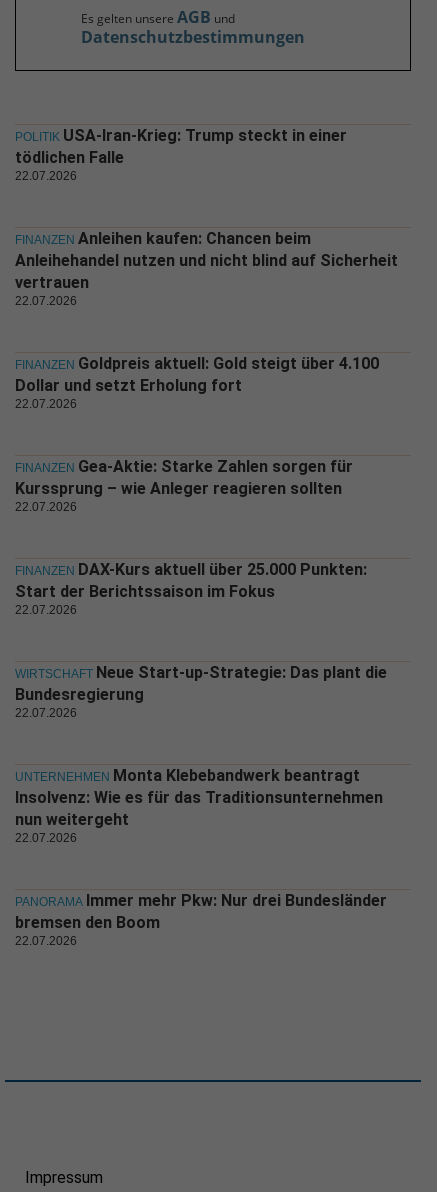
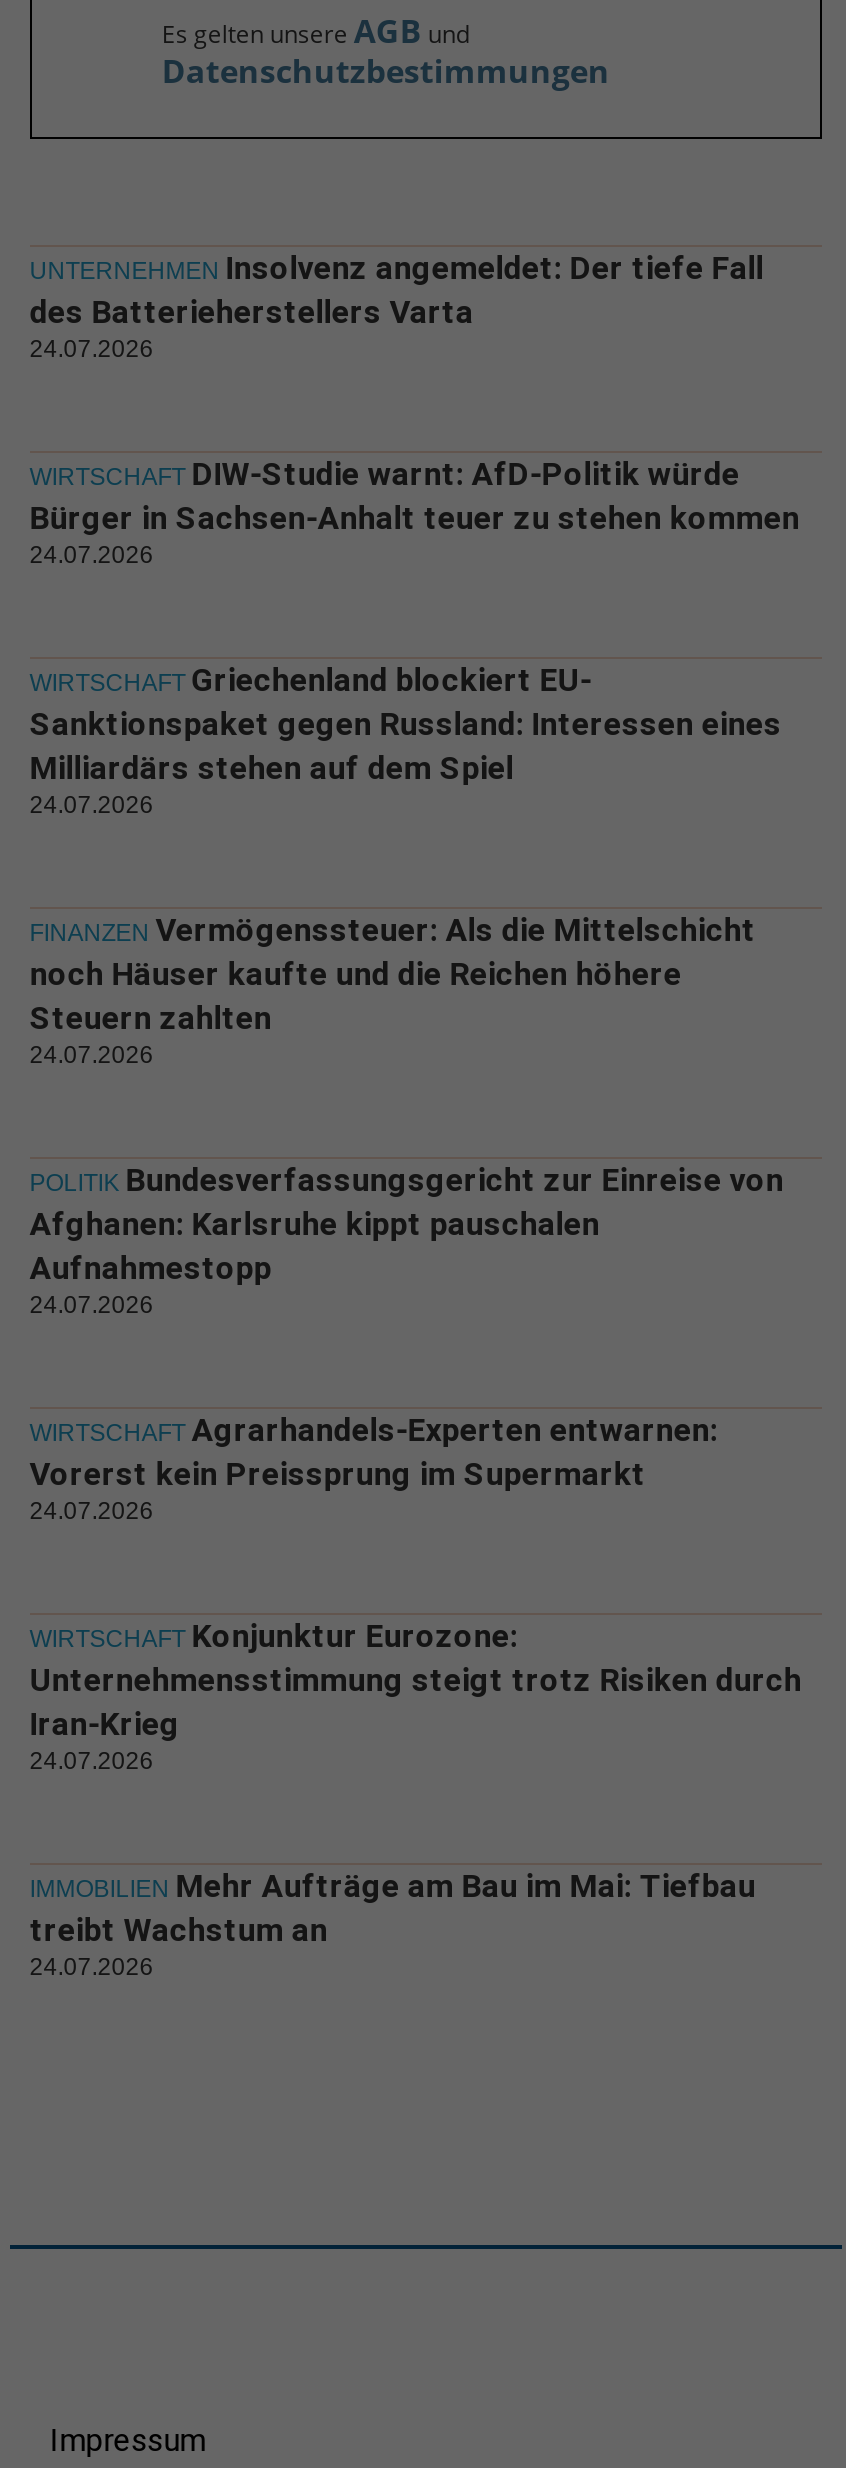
[15,126,347,183] POLITIK USA-Iran-Krieg: Trump steckt in einer | tödlichen Falle | 22.07.2026 -> [29,249,763,363] UNTERNEHMEN Insolvenz angemeldet: Der tiefe Fall | des Batterieherstellers Varta | 24.07.2026
[15,229,398,308] FINANZEN Anleihen kaufen: Chancen beim | Anleihehandel nutzen und nicht blind auf Sicherheit | vertrauen | 22.07.2026 -> [29,455,799,569] WIRTSCHAFT DIW-Studie warnt: AfD-Politik würde | Bürger in Sachsen-Anhalt teuer zu stehen kommen | 24.07.2026
[15,354,379,411] FINANZEN Goldpreis aktuell: Gold steigt über 4.100 | Dollar und setzt Erholung fort | 22.07.2026 -> [29,661,781,819] WIRTSCHAFT Griechenland blockiert EU- | Sanktionspaket gegen Russland: Interessen eines | Milliardärs stehen auf dem Spiel | 24.07.2026
[15,457,353,514] FINANZEN Gea-Aktie: Starke Zahlen sorgen für | Kurssprung – wie Anleger reagieren sollten | 22.07.2026 -> [29,911,755,1069] FINANZEN Vermögenssteuer: Als die Mittelschicht | noch Häuser kaufte und die Reichen höhere | Steuern zahlten | 24.07.2026
[15,560,367,617] FINANZEN DAX-Kurs aktuell über 25.000 Punkten: | Start der Berichtssaison im Fokus | 22.07.2026 -> [29,1161,783,1319] POLITIK Bundesverfassungsgericht zur Einreise von | Afghanen: Karlsruhe kippt pauschalen | Aufnahmestopp | 24.07.2026
[15,663,387,720] WIRTSCHAFT Neue Start-up-Strategie: Das plant die | Bundesregierung | 22.07.2026 -> [29,1411,717,1525] WIRTSCHAFT Agrarhandels-Experten entwarnen: | Vorerst kein Preissprung im Supermarkt | 24.07.2026
[15,766,383,845] UNTERNEHMEN Monta Klebebandwerk beantragt | Insolvenz: Wie es für das Traditionsunternehmen | nun weitergeht | 22.07.2026 -> [29,1617,801,1775] WIRTSCHAFT Konjunktur Eurozone: | Unternehmensstimmung steigt trotz Risiken durch | Iran-Krieg | 24.07.2026
[15,891,387,948] PANORAMA Immer mehr Pkw: Nur drei Bundesländer | bremsen den Boom | 22.07.2026 -> [29,1867,755,1981] IMMOBILIEN Mehr Aufträge am Bau im Mai: Tiefbau | treibt Wachstum an | 24.07.2026

